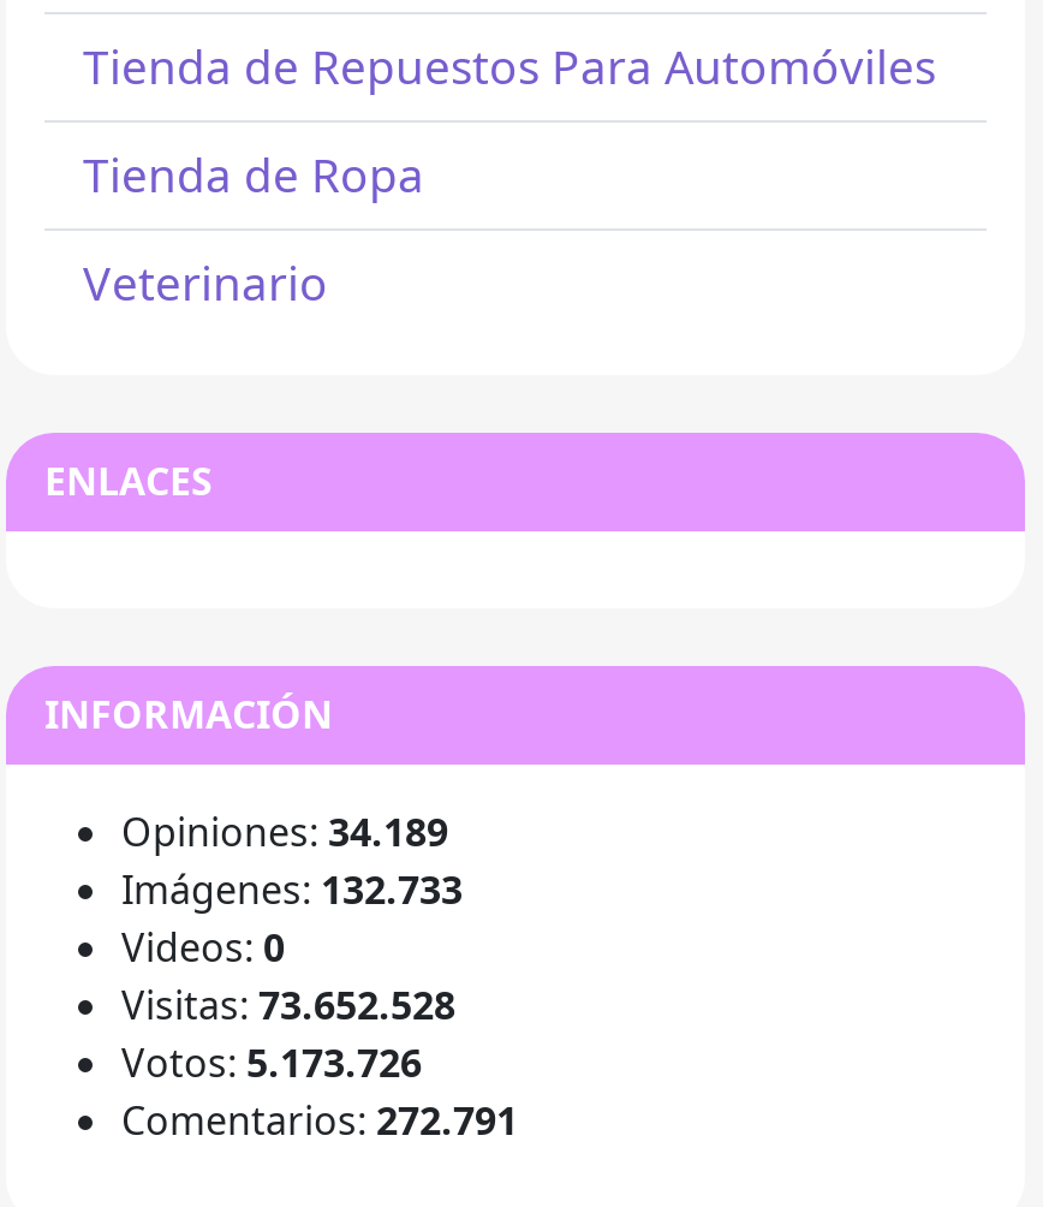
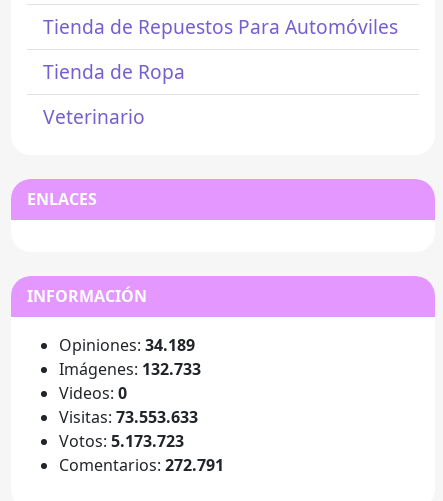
[121,977,455,1030] Visitas: 73.652.528 -> [59,405,198,427] Visitas: 73.553.633
[121,1035,422,1088] Votos: 5.173.726 -> [59,429,184,451] Votos: 5.173.723

